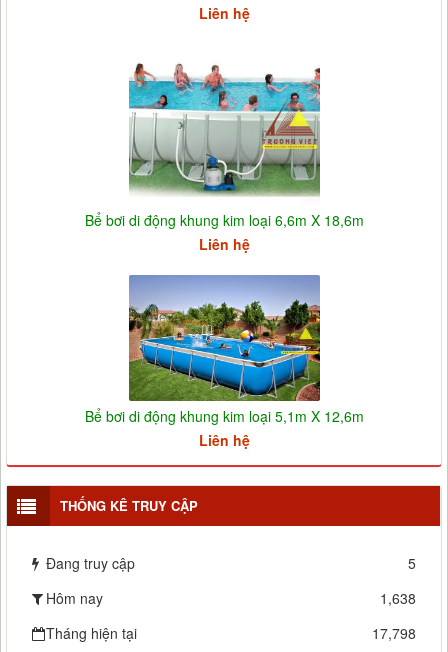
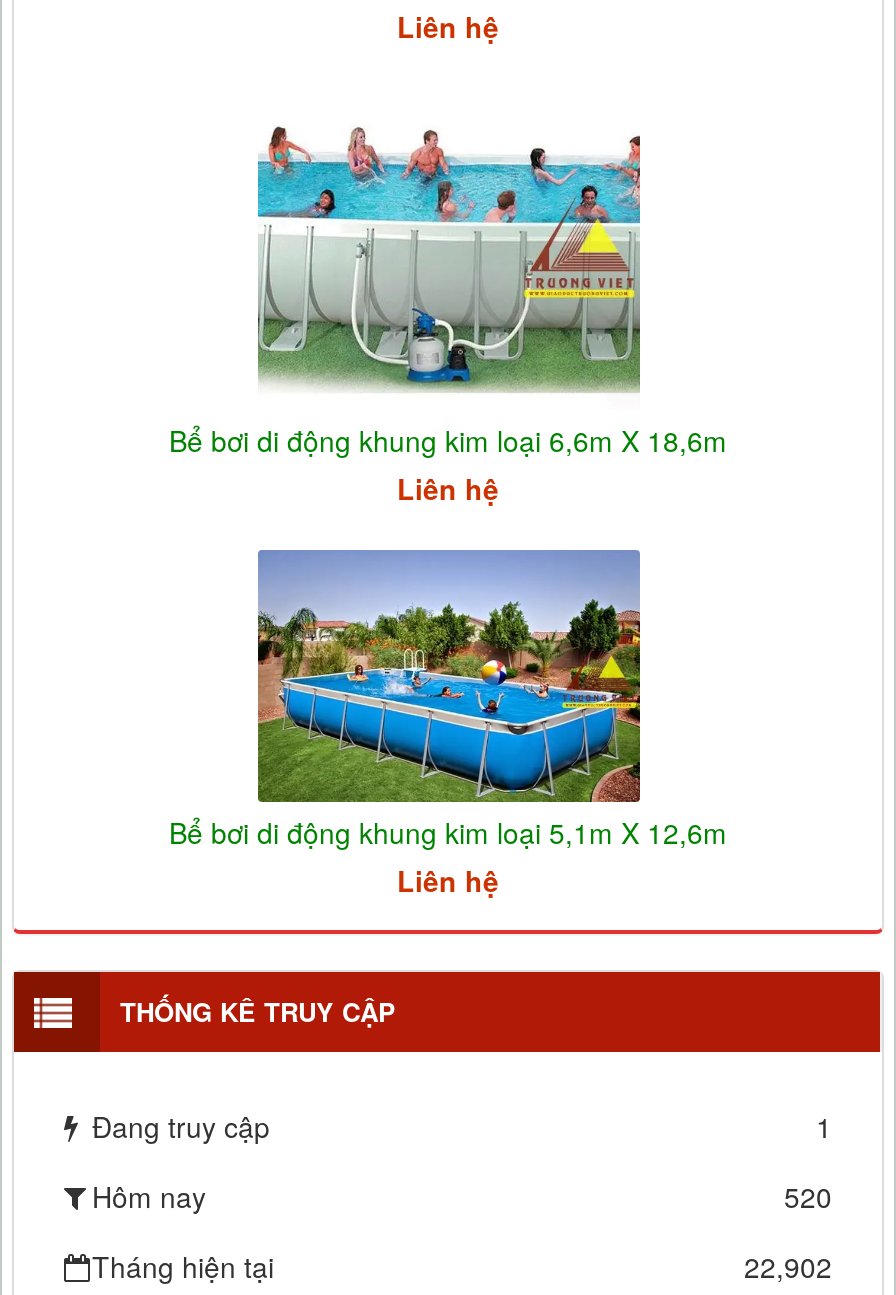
[408,553,416,573] 5 -> [816,1107,832,1147] 1
[380,588,416,608] 1,638 -> [784,1177,832,1217] 520
[372,623,416,643] 17,798 -> [744,1247,832,1287] 22,902

